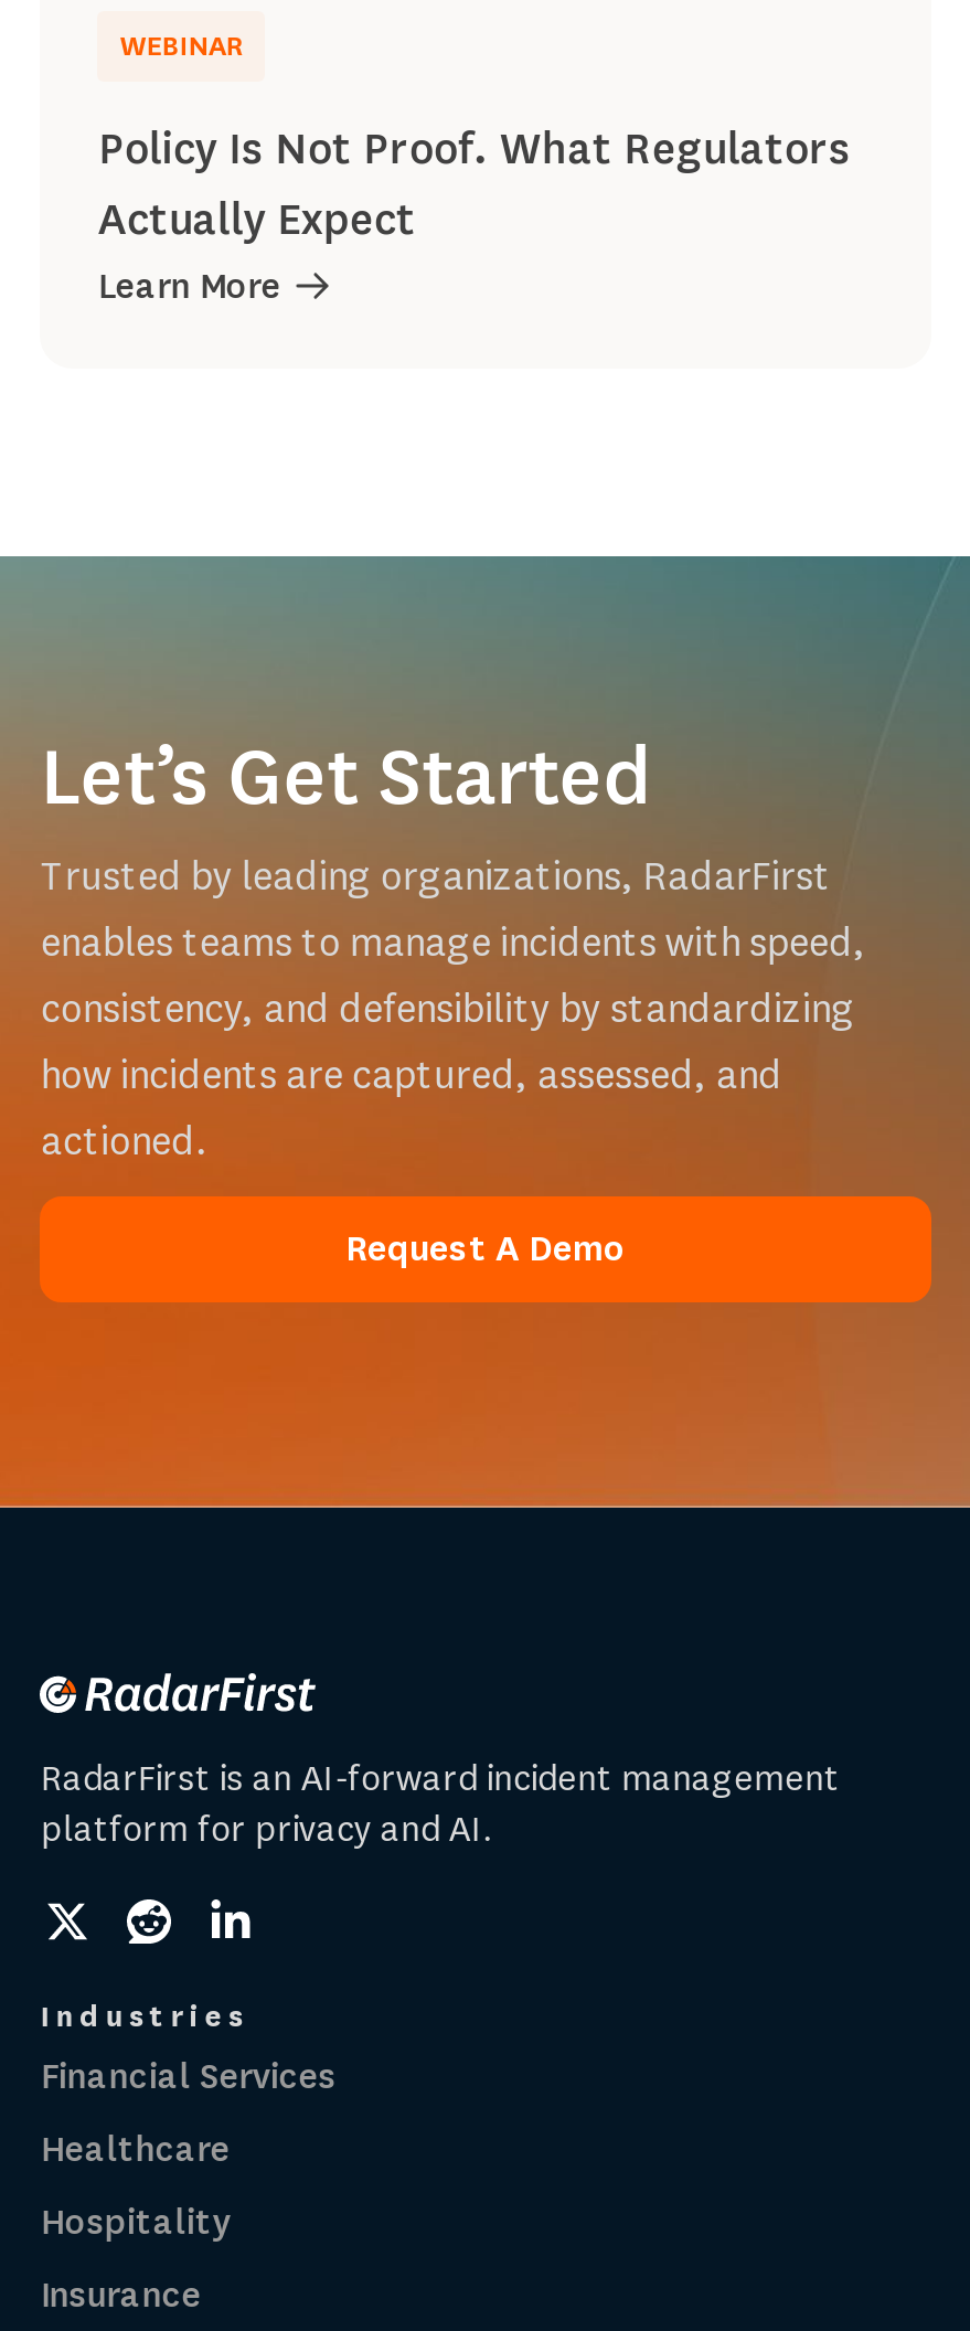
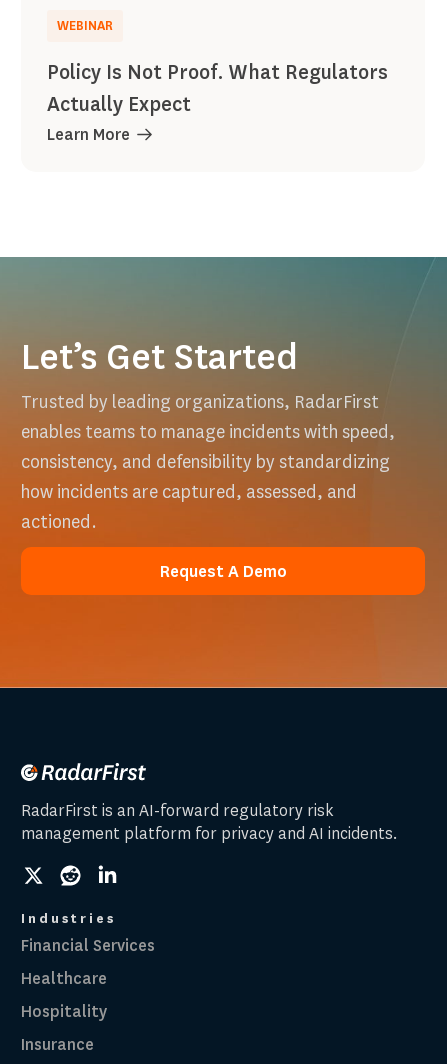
[41,1754,840,1851] RadarFirst is an AI-forward incident management | platform for privacy and AI. -> [21,800,398,844] RadarFirst is an AI-forward regulatory risk | management platform for privacy and AI incidents.

